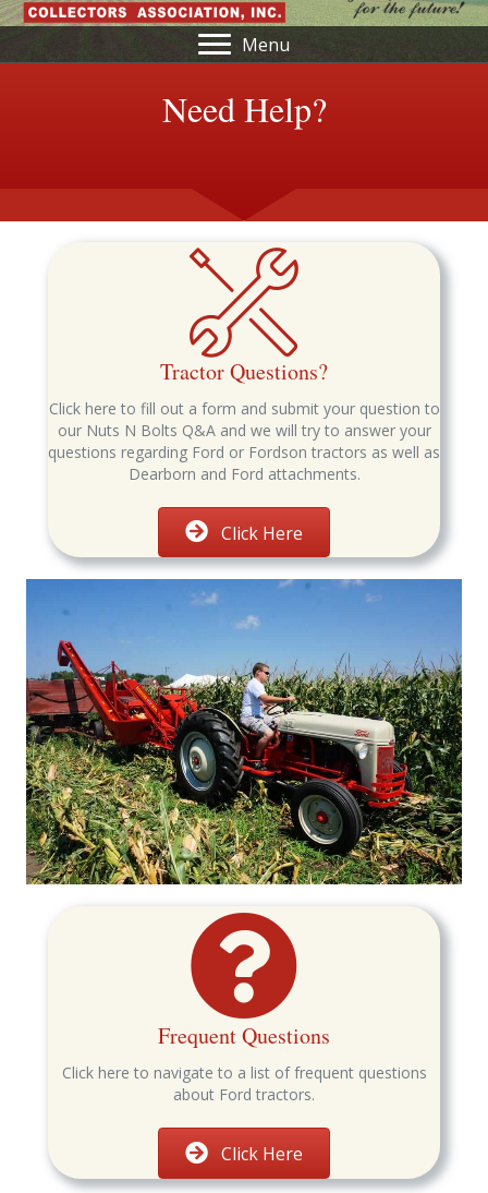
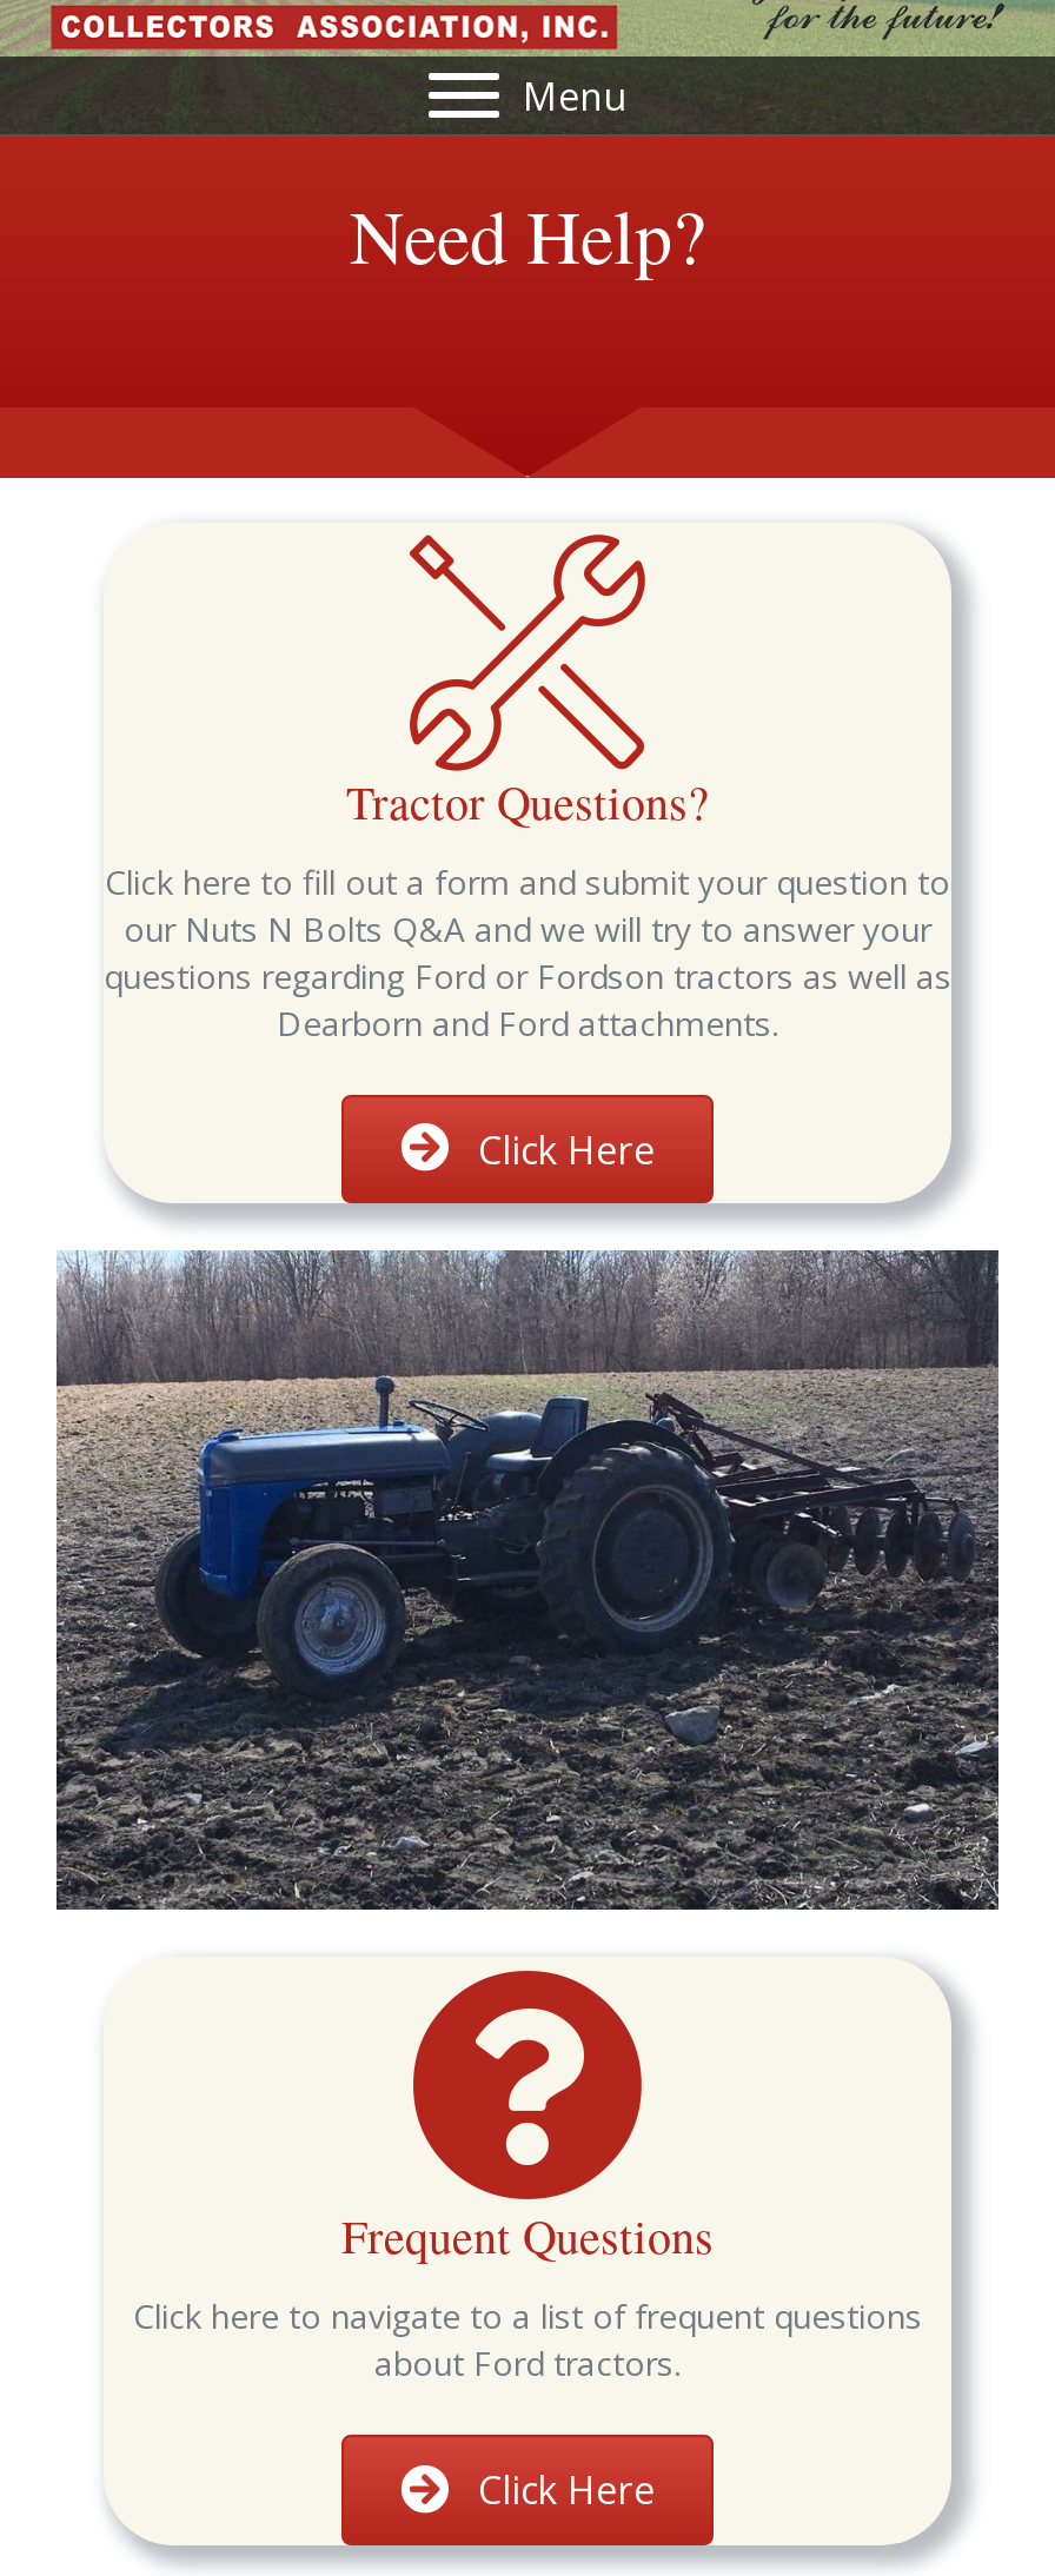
[25,578,463,885] [image] -> [54,1248,1001,1912] [image]

